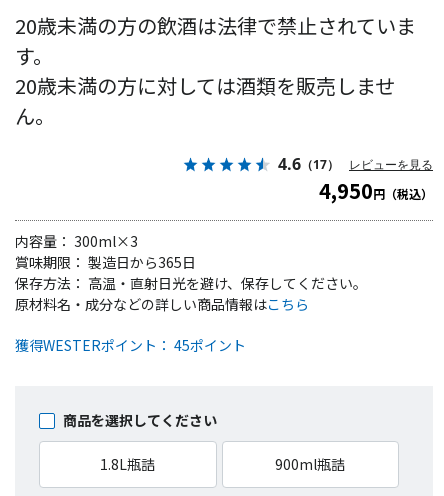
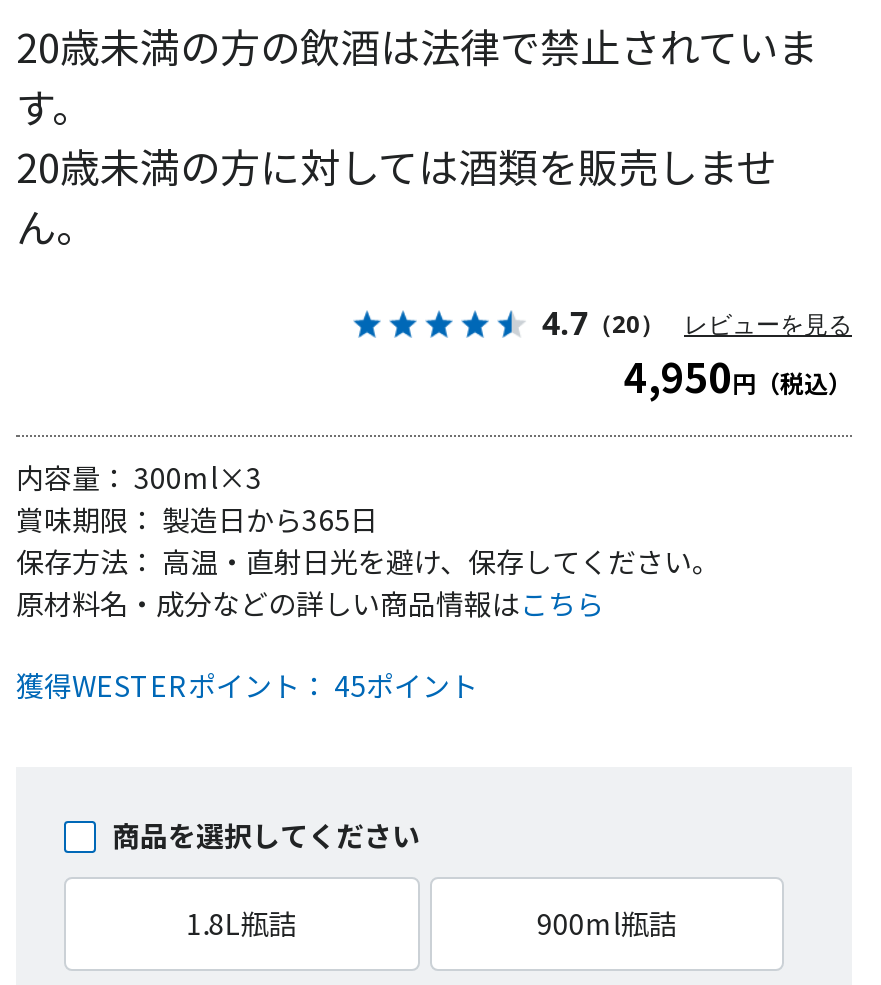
[278,152,433,174] 4.6（17） レビューを見る -> [542,300,852,344] 4.7（20） レビューを見る

